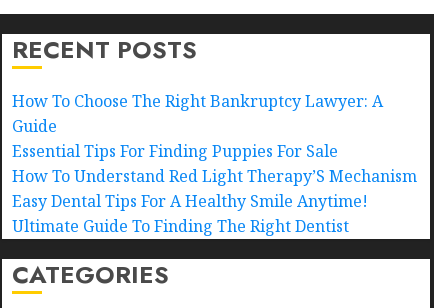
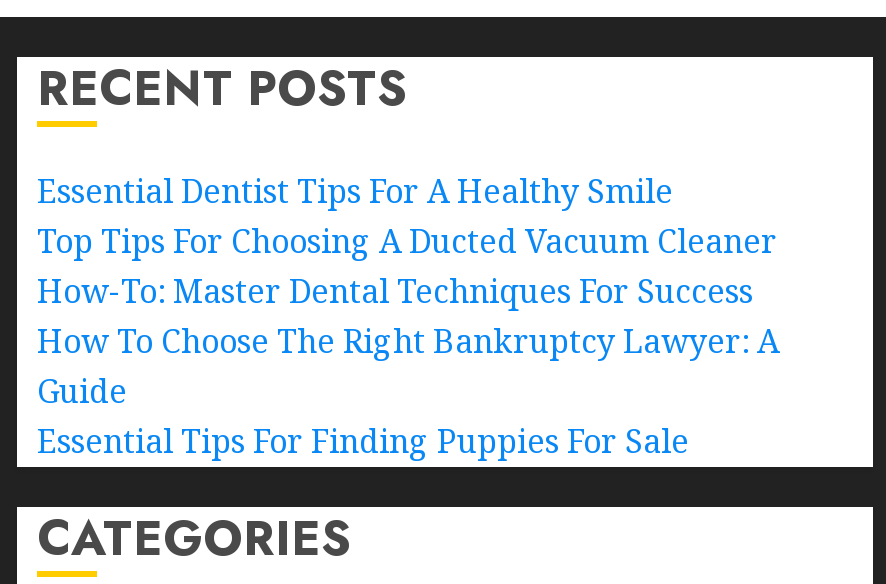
none -> [37,169,777,313] Essential Dentist Tips For A Healthy Smile | Top Tips For Choosing A Ducted Vacuum Cleaner | How-To: Master Dental Techniques For Success
moved [12,90,383,162] -> [37,319,779,463]: How To Choose The Right Bankruptcy Lawyer: A | Guide | Essential Tips For Finding Puppies For Sale
[12,165,417,237] How To Understand Red Light Therapy’S Mechanism | Easy Dental Tips For A Healthy Smile Anytime! | Ultimate Guide To Finding The Right Dentist -> none

